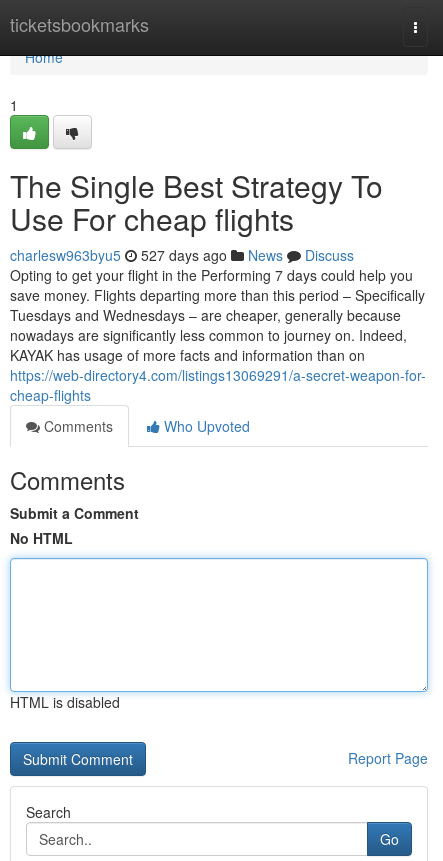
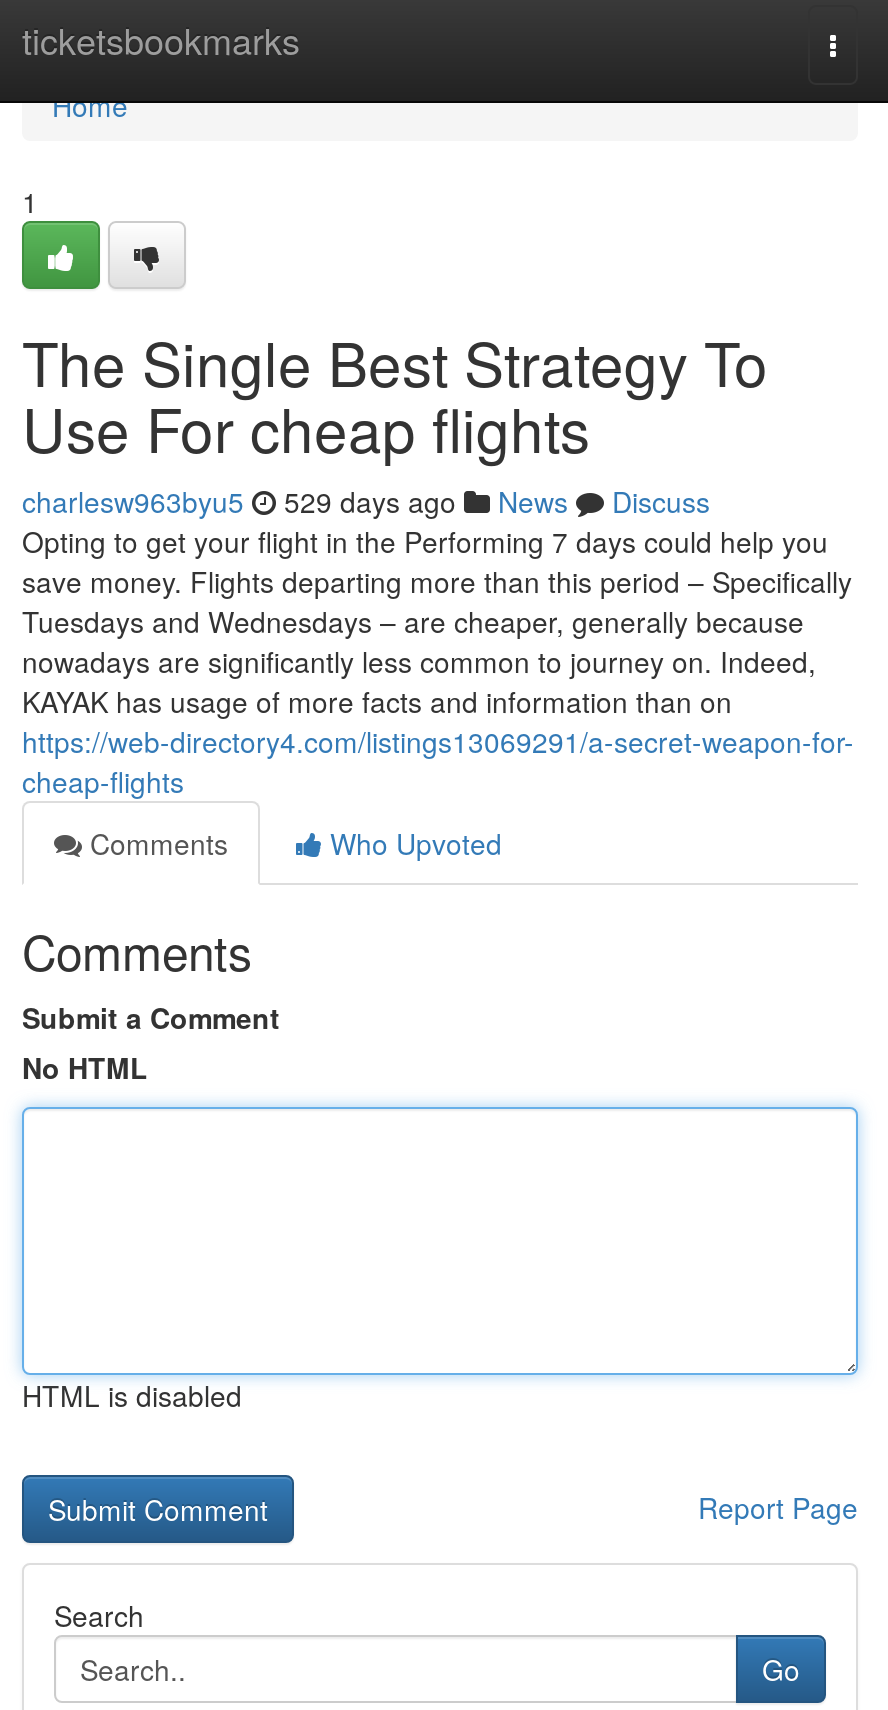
[10,245,354,265] charlesw963byu5 527 days ago News Discuss -> [22,481,710,521] charlesw963byu5 529 days ago News Discuss

